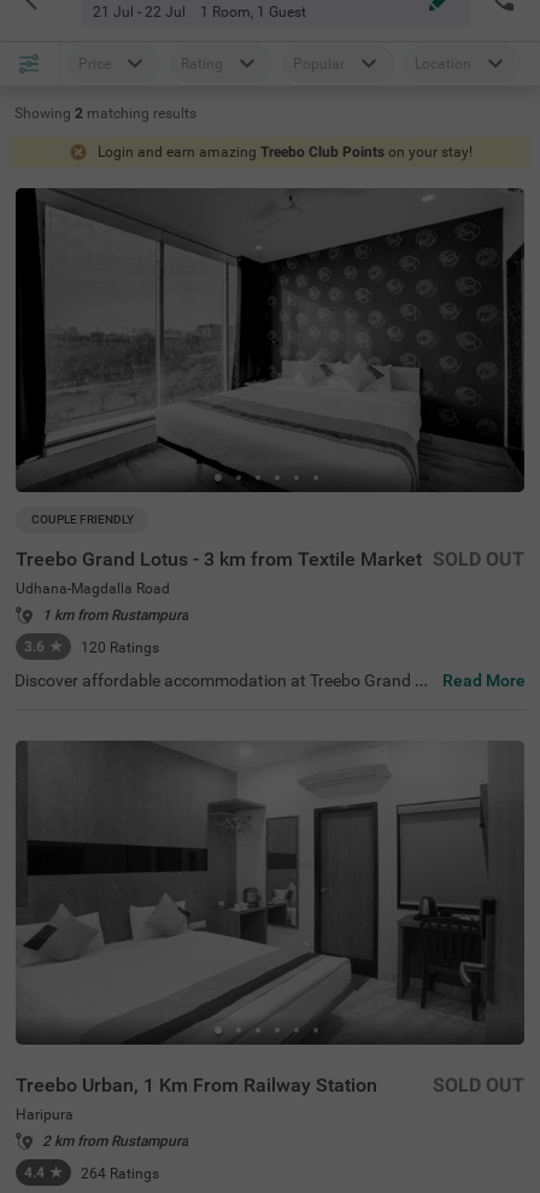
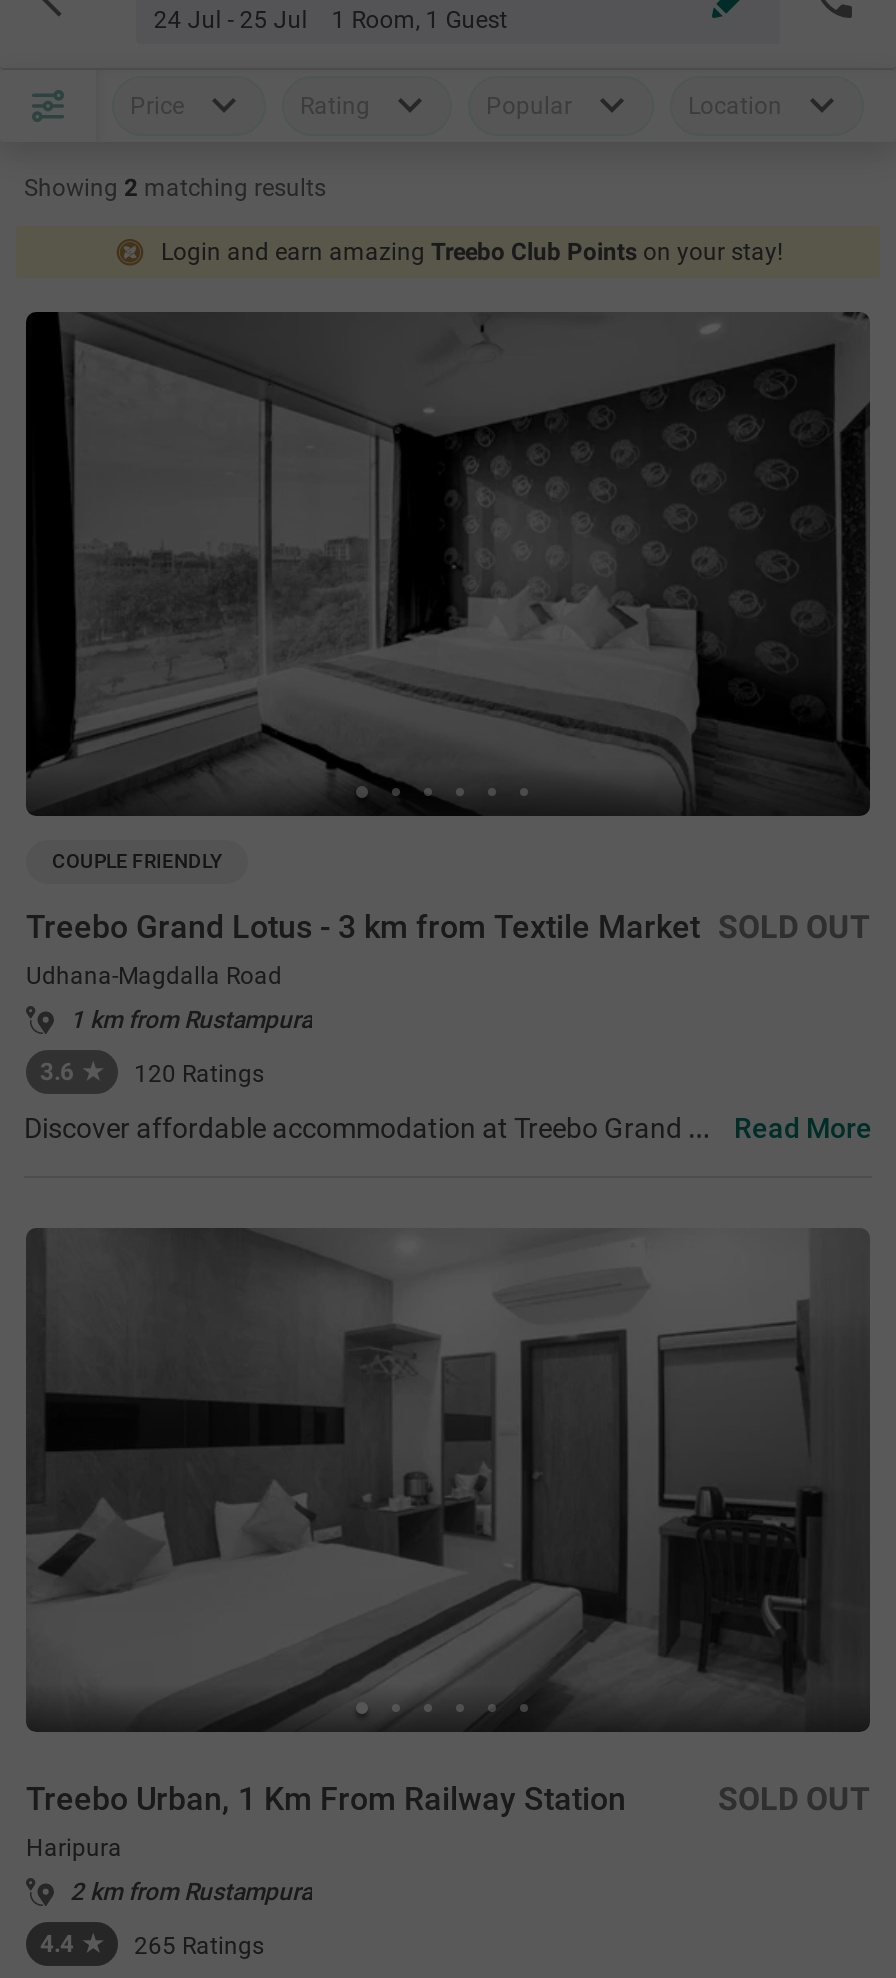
[93,4,306,21] 21 Jul - 22 Jul 1 Room, 1 Guest -> [154,6,508,34] 24 Jul - 25 Jul 1 Room, 1 Guest
[81,1165,159,1182] 264 Ratings -> [134,1932,264,1960] 265 Ratings

